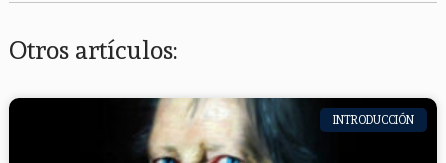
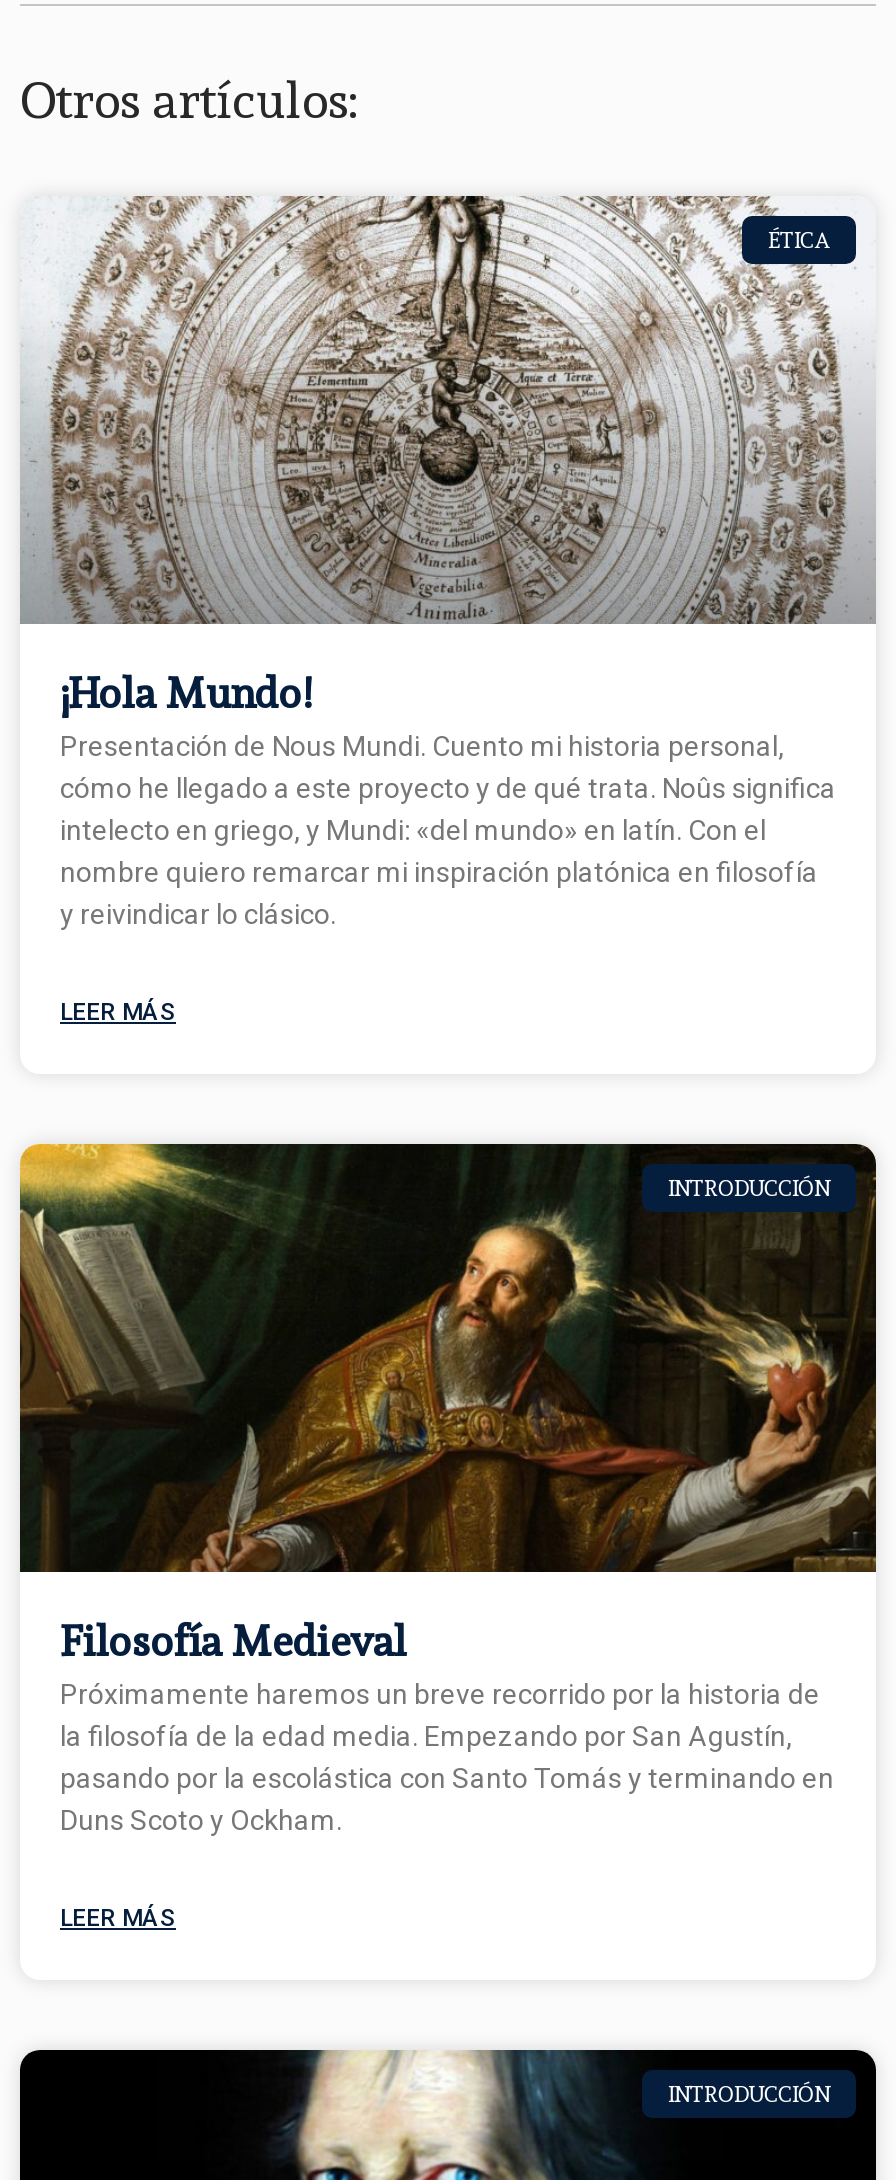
none -> [18,1142,878,1574] [image] | INTRODUCCIÓN
none -> [20,194,876,626] [image] | ÉTICA
none -> [60,669,836,1027] ¡Hola Mundo! | Presentación de Nous Mundi. Cuento mi historia personal, | cómo he llegado a este proyecto y de qué trata. Noûs significa | intelecto en griego, y Mundi: «del mundo» en latín. Con el | nombre quiero remarcar mi inspiración platónica en filosofía | y reivindicar lo clásico. | LEER MÁS
none -> [60,1617,834,1933] Filosofía Medieval | Próximamente haremos un breve recorrido por la historia de | la filosofía de la edad media. Empezando por San Agustín, | pasando por la escolástica con Santo Tomás y terminando en | Duns Scoto y Ockham. | LEER MÁS

